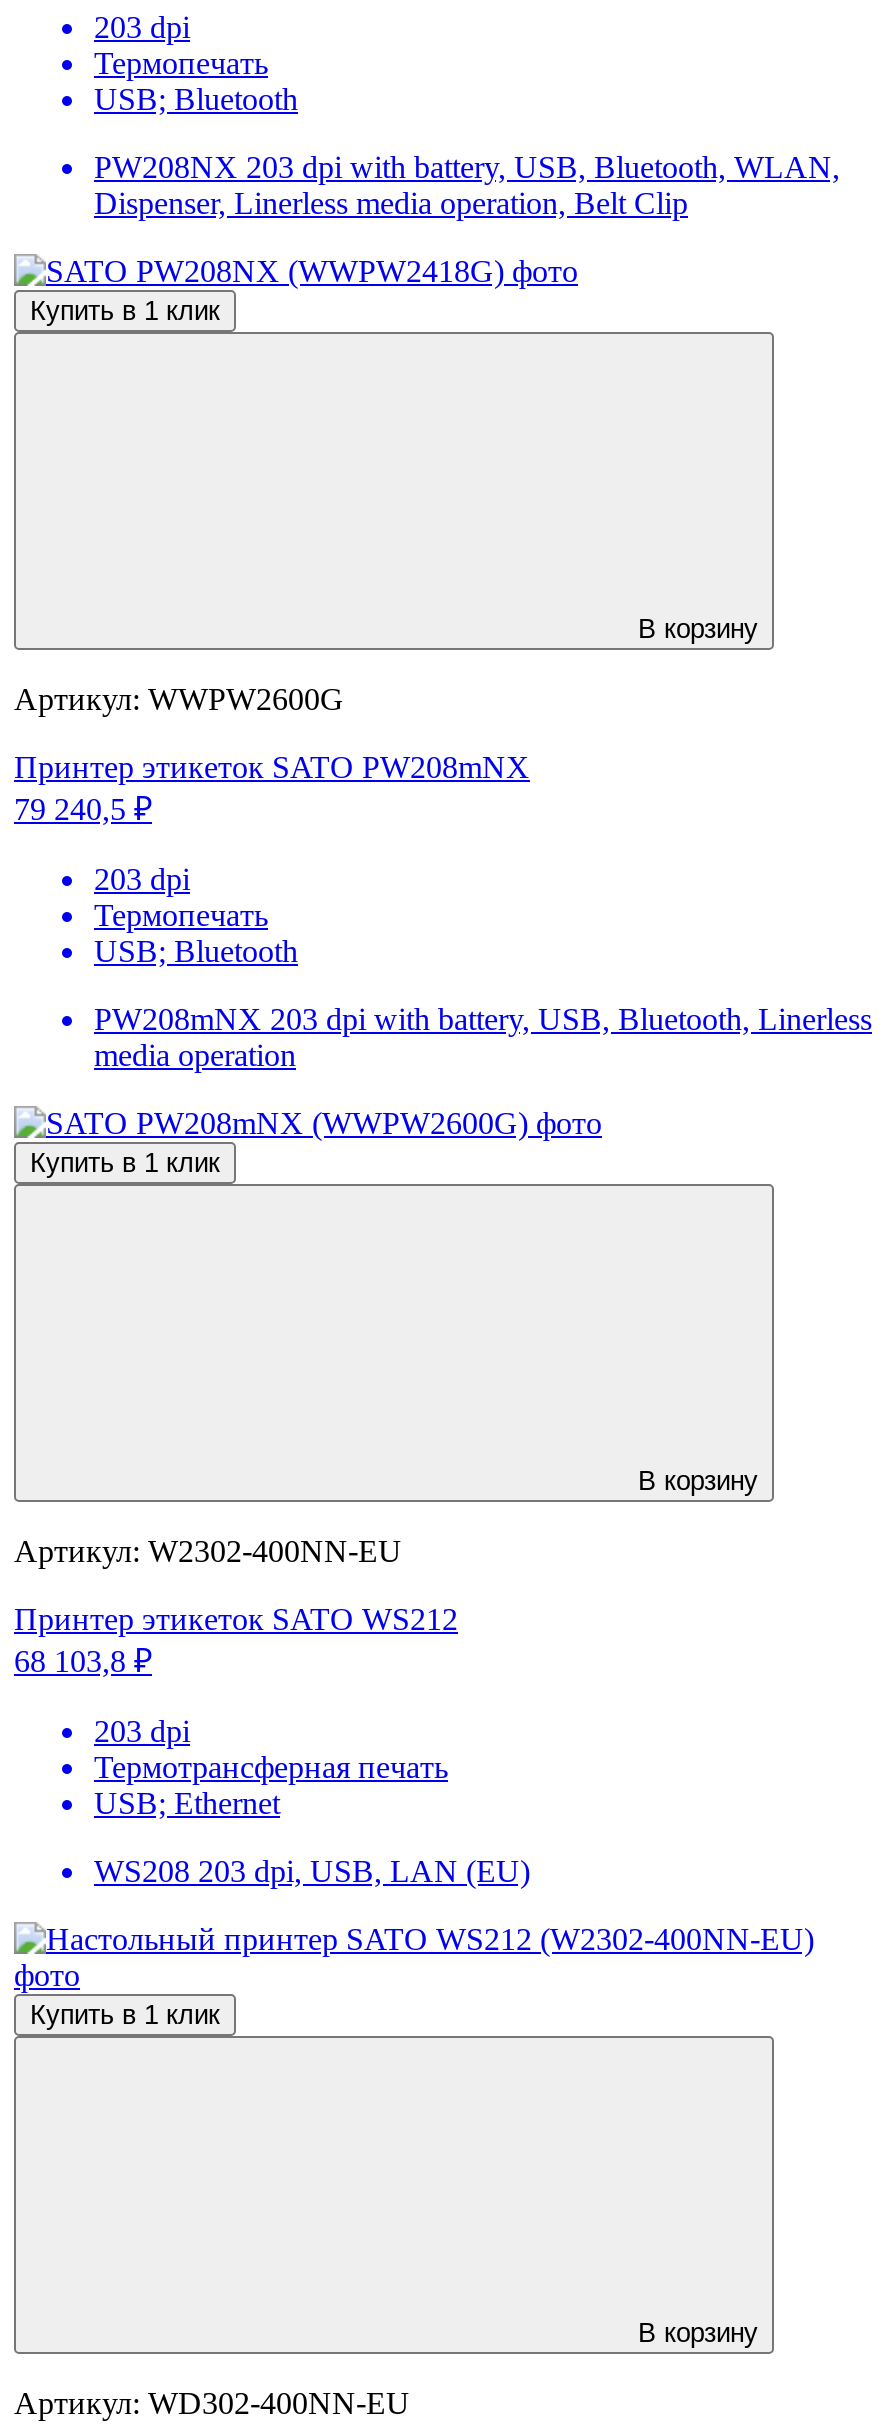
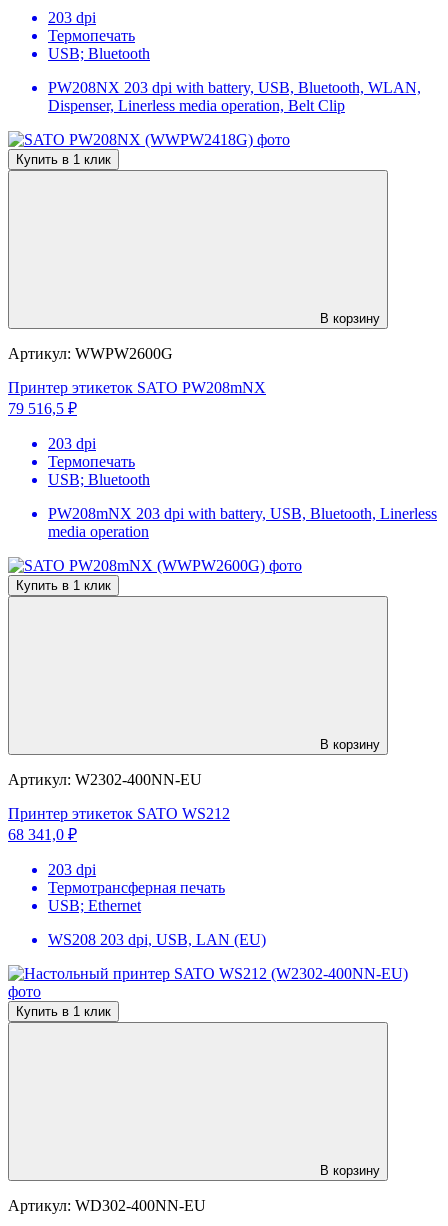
[14,792,152,826] 79 240,5 ₽ -> [8,400,77,417] 79 516,5 ₽
[14,1644,152,1678] 68 103,8 ₽ -> [8,826,77,843] 68 341,0 ₽

